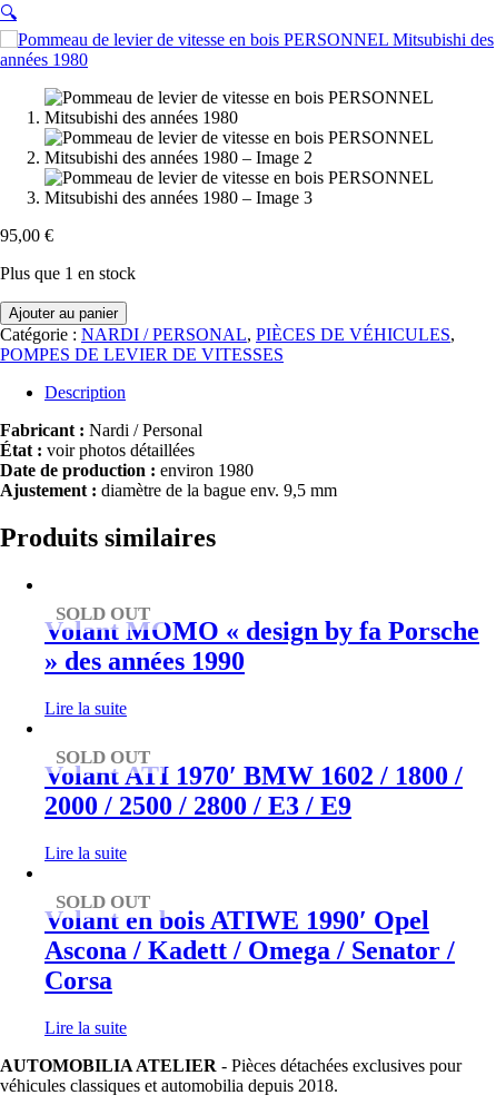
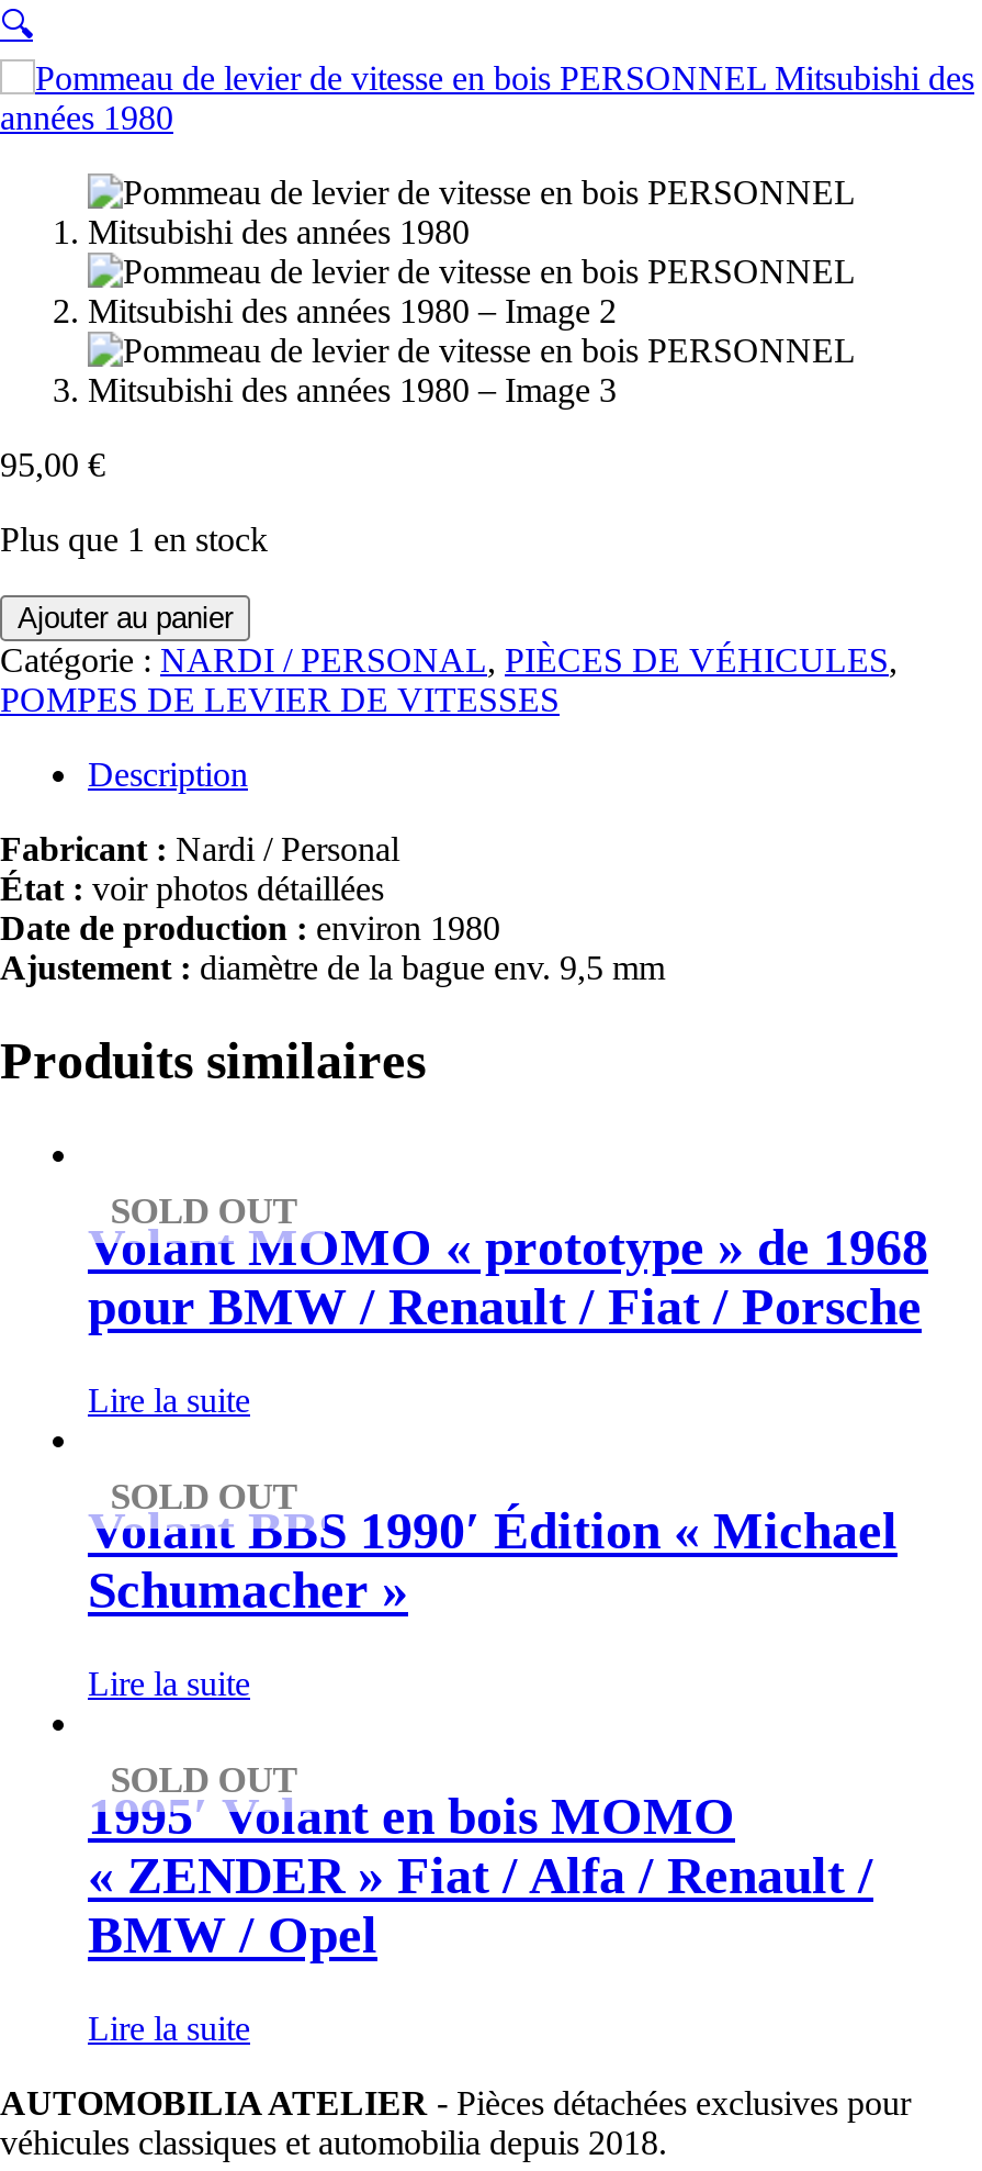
[44,617,479,676] Volant MOMO « design by fa Porsche | » des années 1990 -> [88,1218,928,1334] Volant MOMO « prototype » de 1968 | pour BMW / Renault / Fiat / Porsche
[44,761,463,820] Volant ATI 1970′ BMW 1602 / 1800 / | 2000 / 2500 / 2800 / E3 / E9 -> [88,1503,898,1619] Volant BBS 1990′ Édition « Michael | Schumacher »
[44,906,455,995] Volant en bois ATIWE 1990′ Opel | Ascona / Kadett / Omega / Senator / | Corsa -> [88,1788,873,1964] 1995′ Volant en bois MOMO | « ZENDER » Fiat / Alfa / Renault / | BMW / Opel

